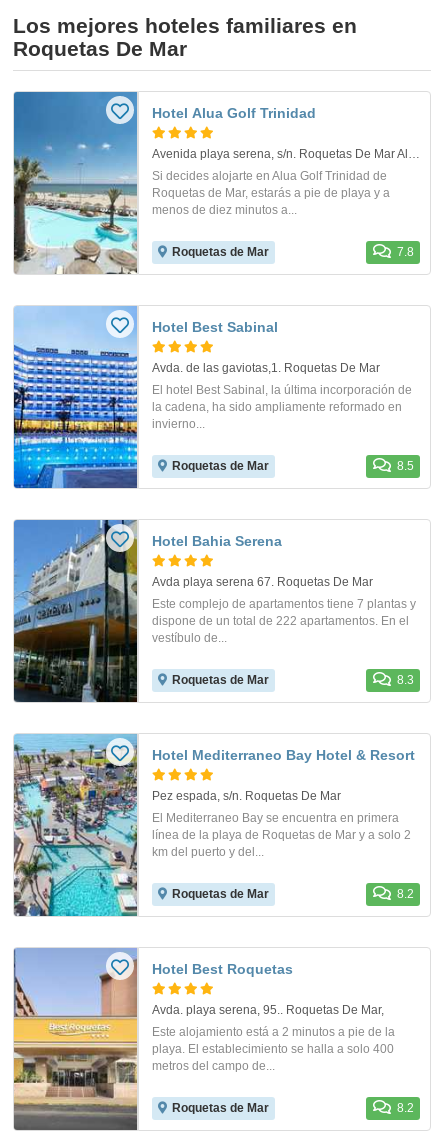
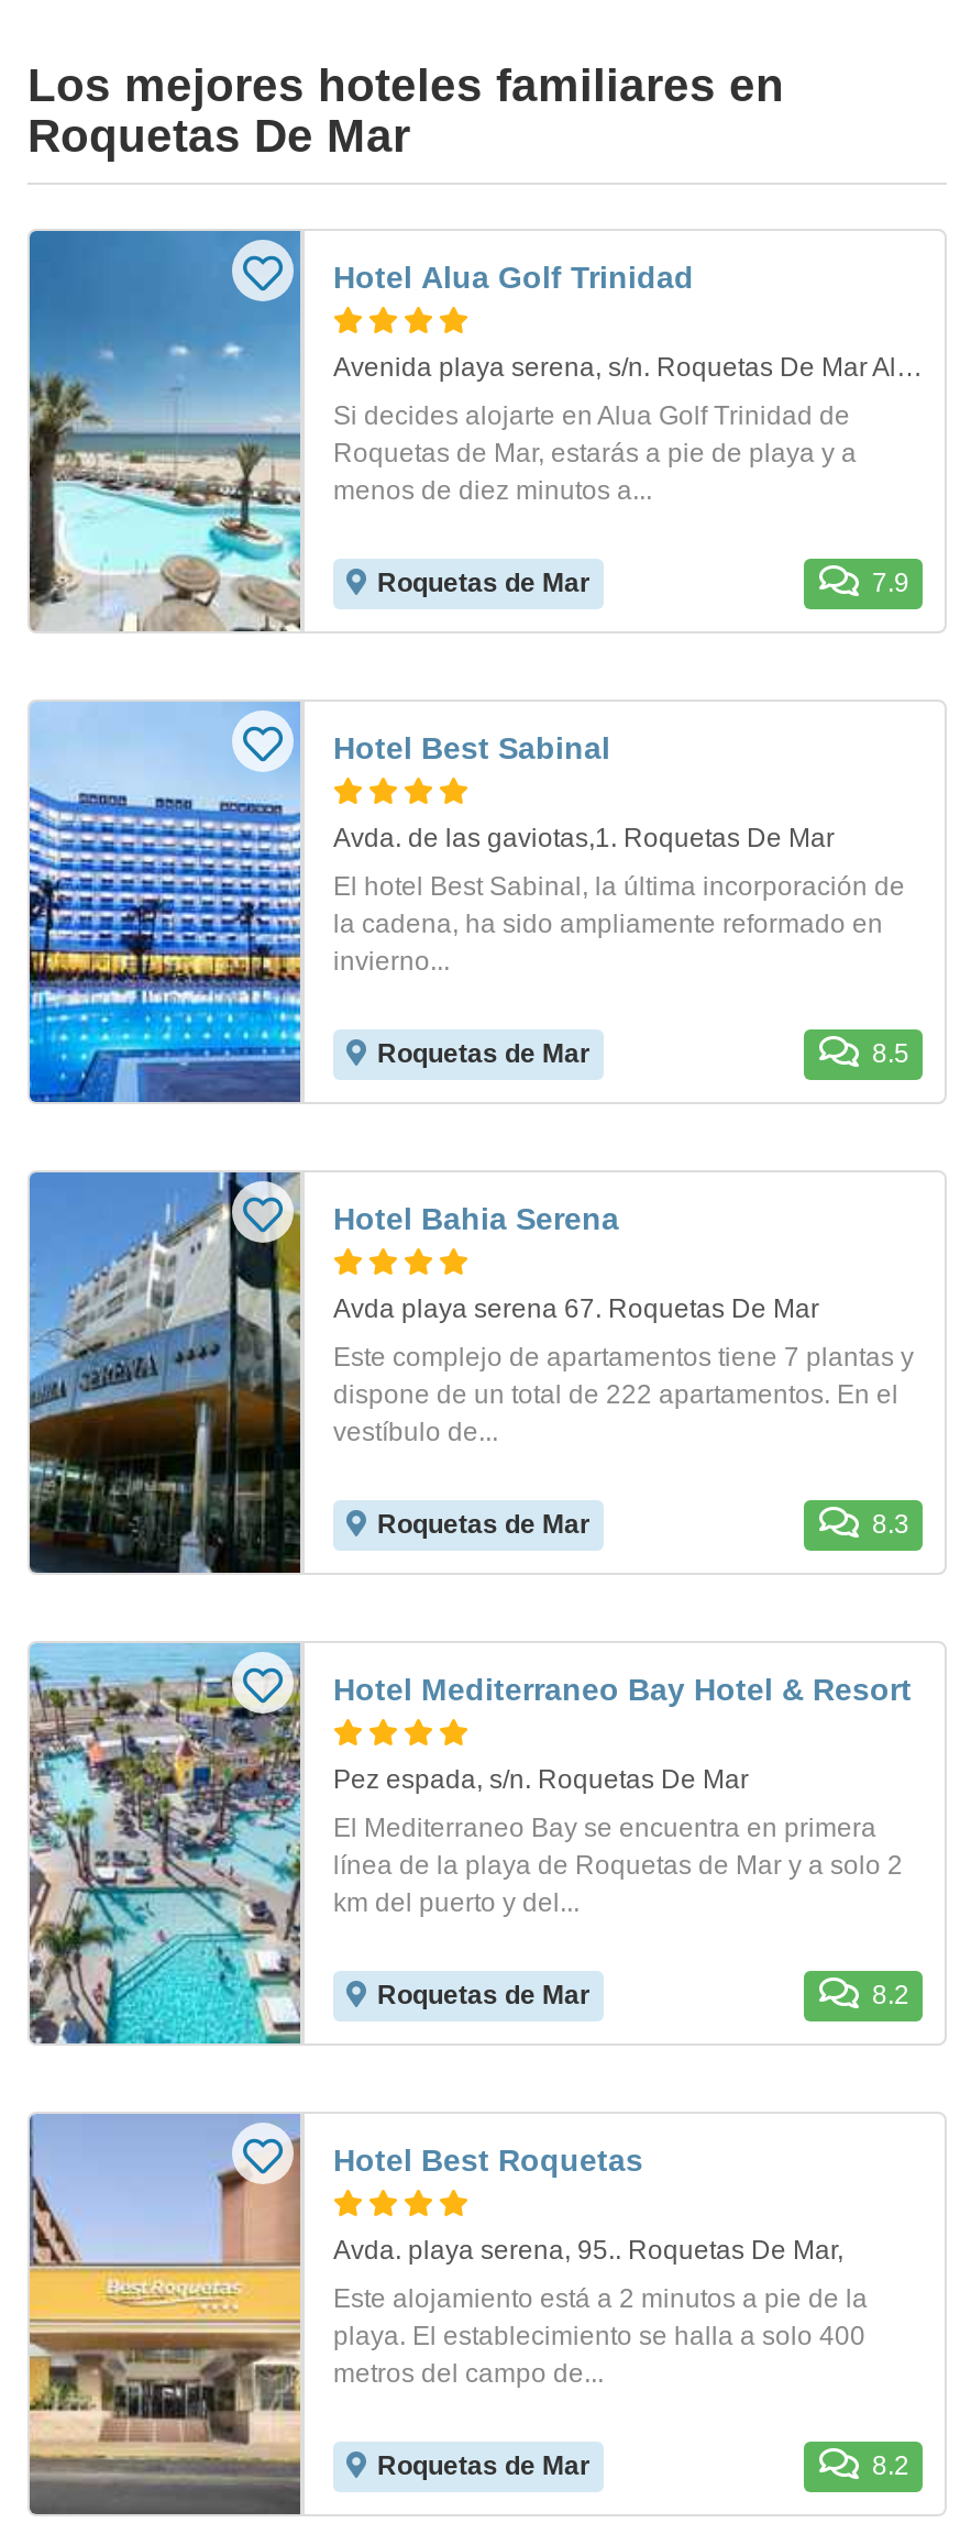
[397,245,414,259] 7.8 -> [872,567,909,597] 7.9

